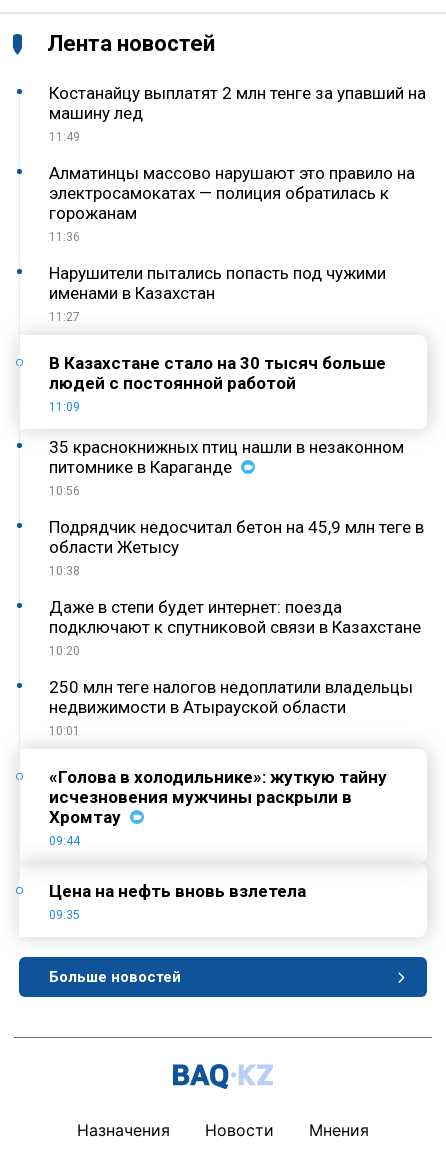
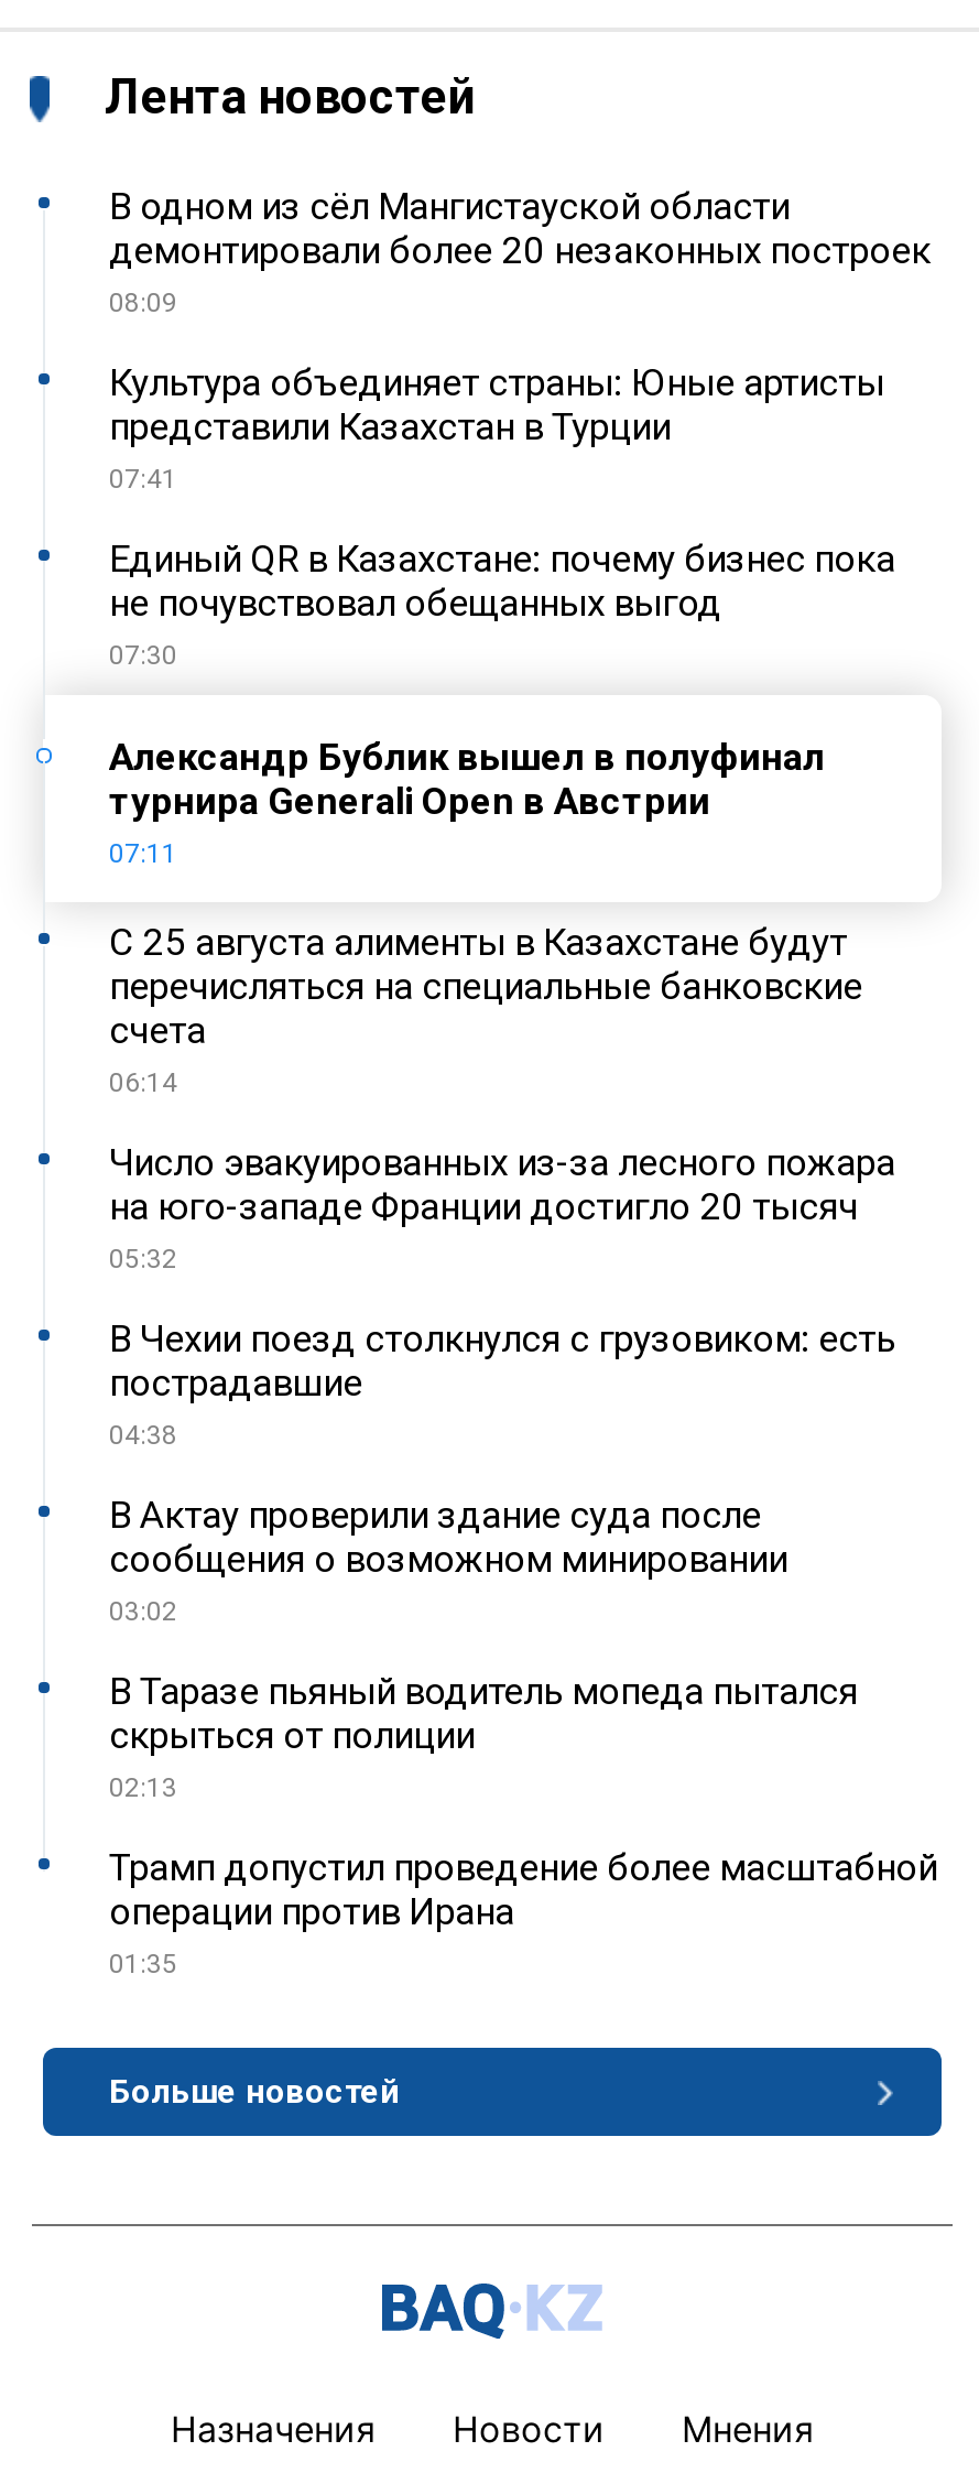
[49,83,426,144] Костанайцу выплатят 2 млн тенге за упавший на | машину лед | 11:49 -> [109,183,931,317] В одном из сёл Мангистауской области | демонтировали более 20 незаконных построек | 08:09
[49,163,415,244] Алматинцы массово нарушают это правило на | электросамокатах — полиция обратилась к | горожанам | 11:36 -> [109,359,884,494] Культура объединяет страны: Юные артисты | представили Казахстан в Турции | 07:41
[49,263,386,324] Нарушители пытались попасть под чужими | именами в Казахстан | 11:27 -> [109,536,895,670] Единый QR в Казахстане: почему бизнес пока | не почувствовал обещанных выгод | 07:30
[49,353,386,414] В Казахстане стало на 30 тысяч больше | людей с постоянной работой | 11:09 -> [109,734,825,868] Александр Бублик вышел в полуфинал | турнира Generali Open в Австрии | 07:11
[49,437,404,498] 35 краснокнижных птиц нашли в незаконном | питомнике в Караганде | 10:56 -> [109,919,862,1097] С 25 августа алименты в Казахстане будут | перечисляться на специальные банковские | счета | 06:14
[49,517,424,578] Подрядчик недосчитал бетон на 45,9 млн теңге в | области Жетысу | 10:38 -> [109,1139,895,1274] Число эвакуированных из-за лесного пожара | на юго-западе Франции достигло 20 тысяч | 05:32
[49,597,421,658] Даже в степи будет интернет: поезда | подключают к спутниковой связи в Казахстане | 10:20 -> [109,1315,895,1450] В Чехии поезд столкнулся с грузовиком: есть | пострадавшие | 04:38
[49,677,413,738] 250 млн теңге налогов недоплатили владельцы | недвижимости в Атырауской области | 10:01 -> [109,1492,787,1626] В Актау проверили здание суда после | сообщения о возможном минировании | 03:02
[49,767,387,848] «Голова в холодильнике»: жуткую тайну | исчезновения мужчины раскрыли в | Хромтау | 09:44 -> [109,1668,858,1802] В Таразе пьяный водитель мопеда пытался | скрыться от полиции | 02:13
[49,881,306,922] Цена на нефть вновь взлетела | 09:35 -> [109,1844,937,1979] Трамп допустил проведение более масштабной | операции против Ирана | 01:35

